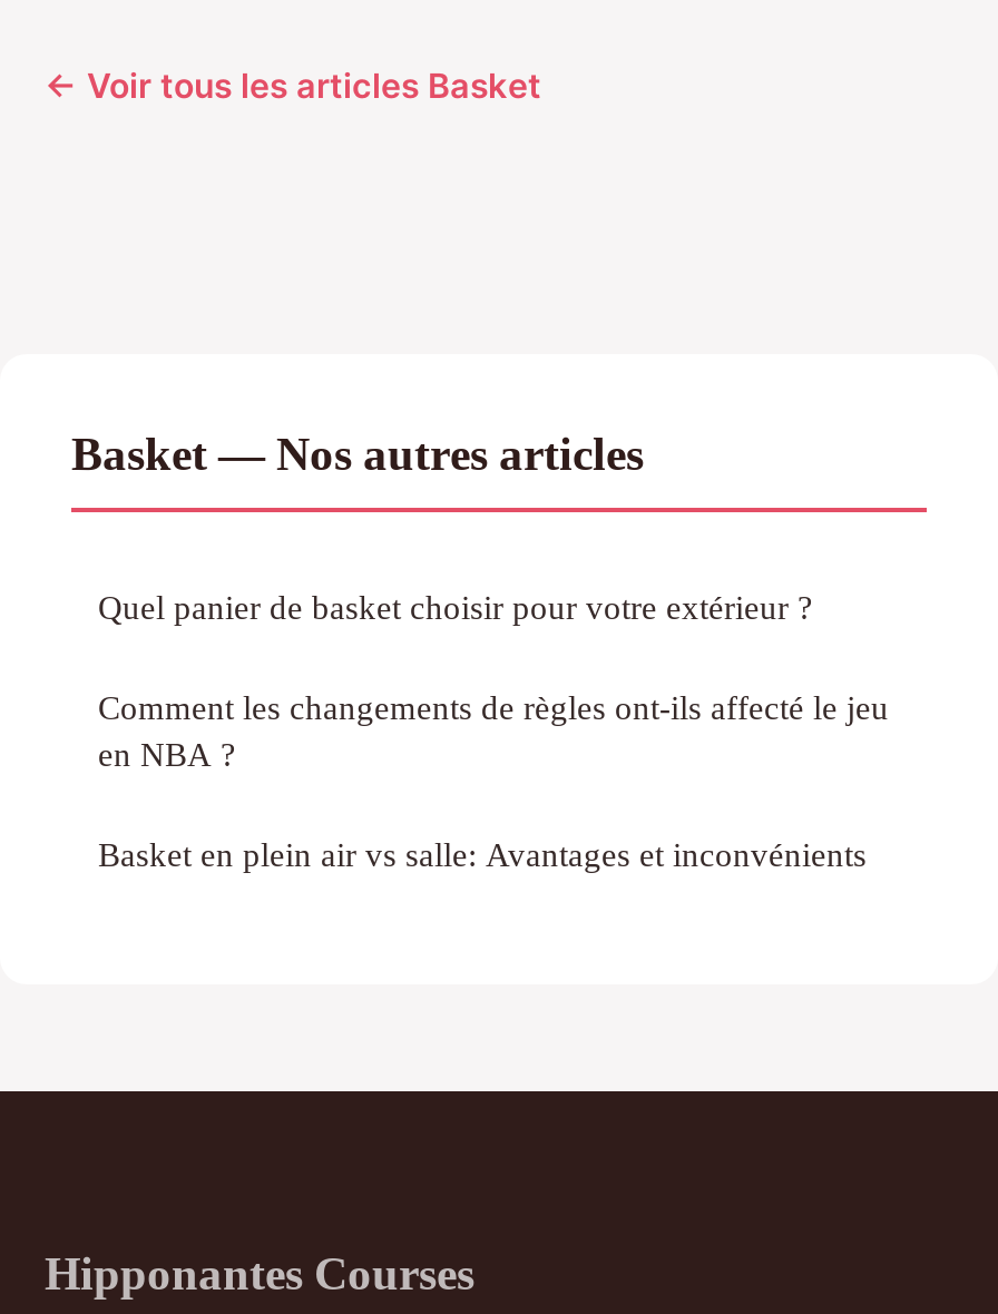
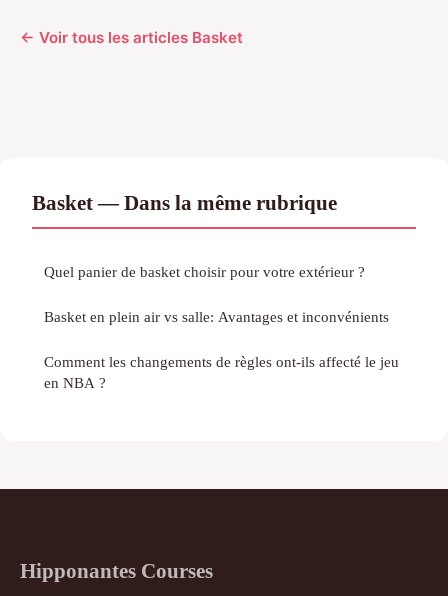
[71,428,644,479] Basket — Nos autres articles -> [32,191,337,214] Basket — Dans la même rubrique
moved [98,689,889,773] -> [44,353,399,391]: Comment les changements de règles ont-ils affecté le jeu | en NBA ?
moved [98,836,867,873] -> [44,308,389,325]: Basket en plein air vs salle: Avantages et inconvénients

